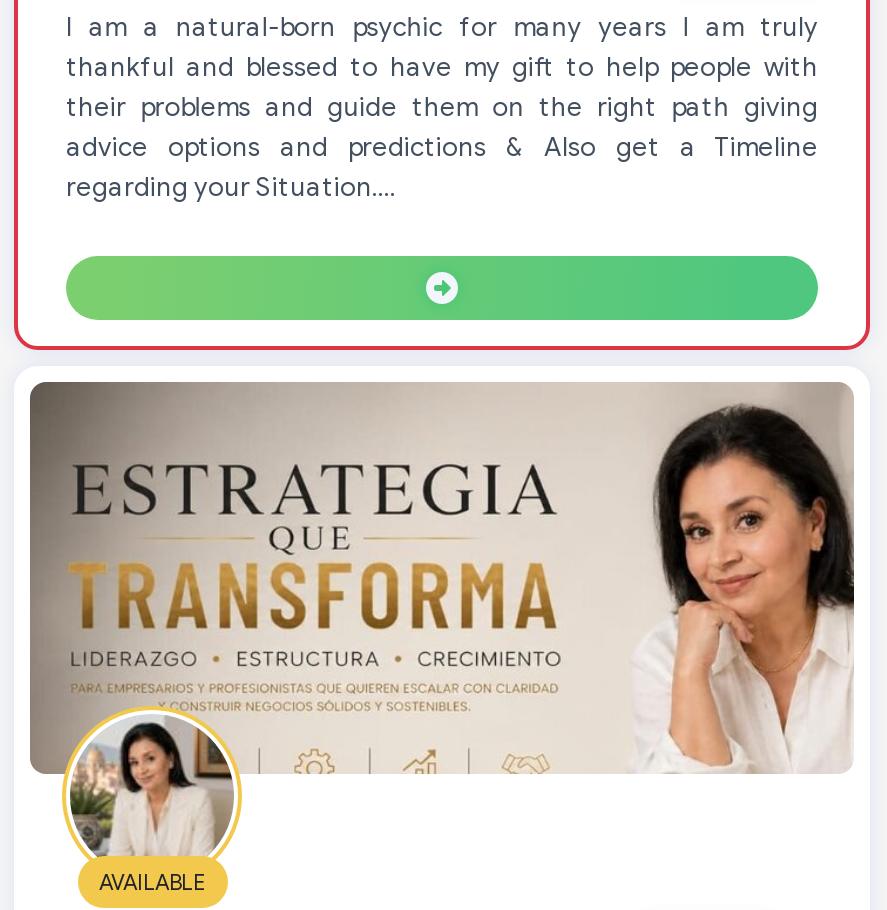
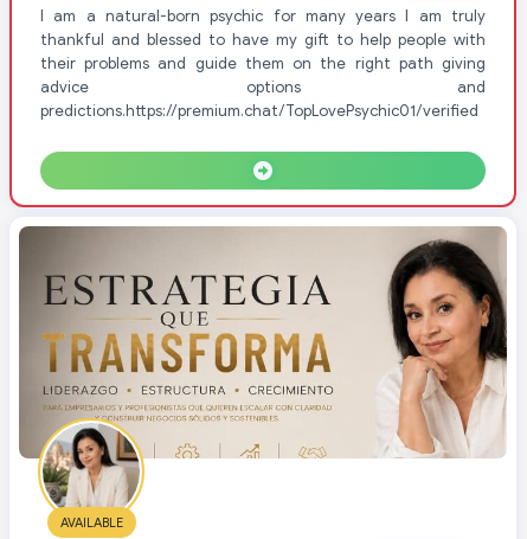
[66,130,818,204] advice options and predictions & Also get a Timeline | regarding your Situation.... -> [40,77,486,121] advice options and | predictions.https://premium.chat/TopLovePsychic01/verified

